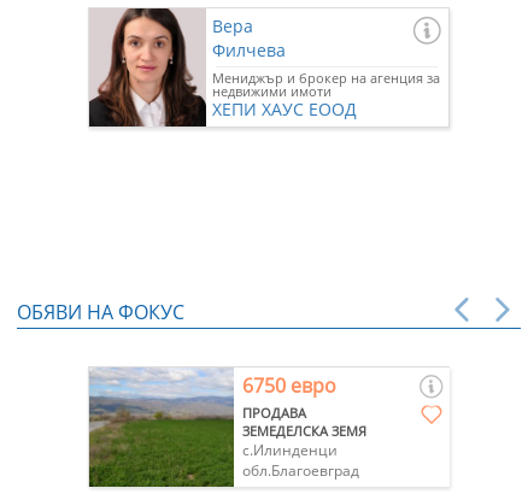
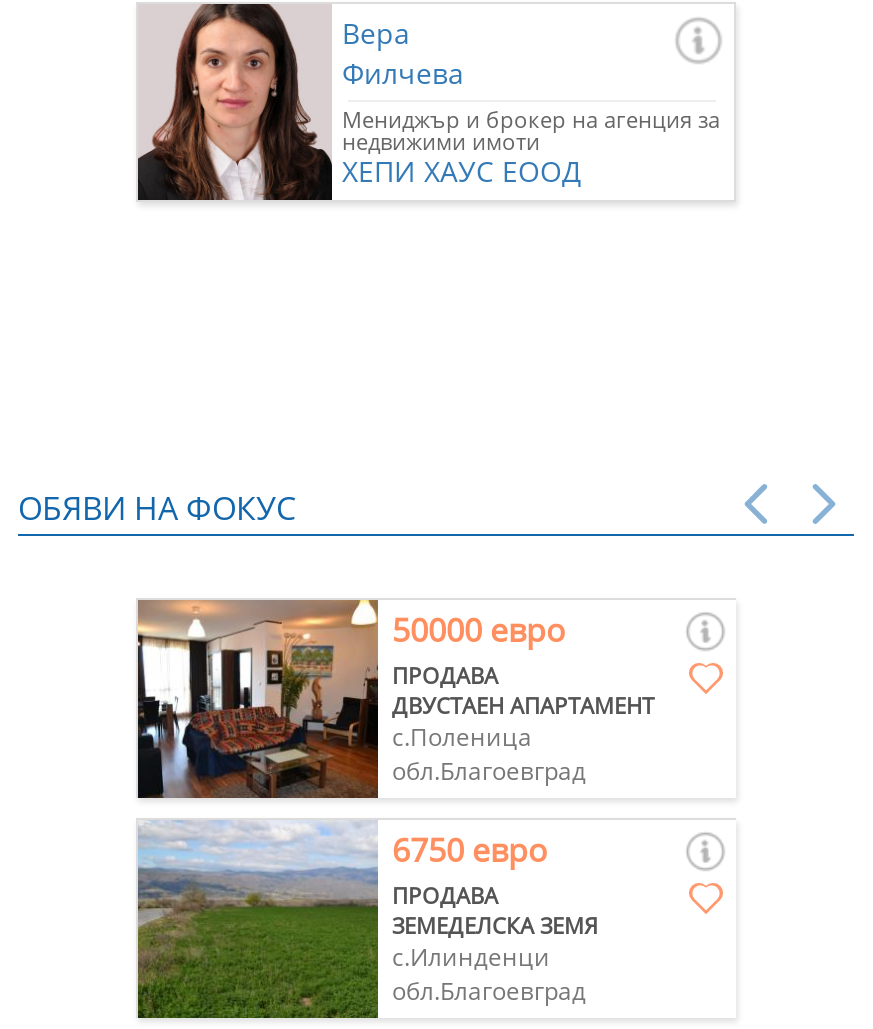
none -> [136,598,654,798] [image] | 50000 евро | ПРОДАВА | ДВУСТАЕН АПАРТАМЕНТ | с.Поленица | обл.Благоевград

